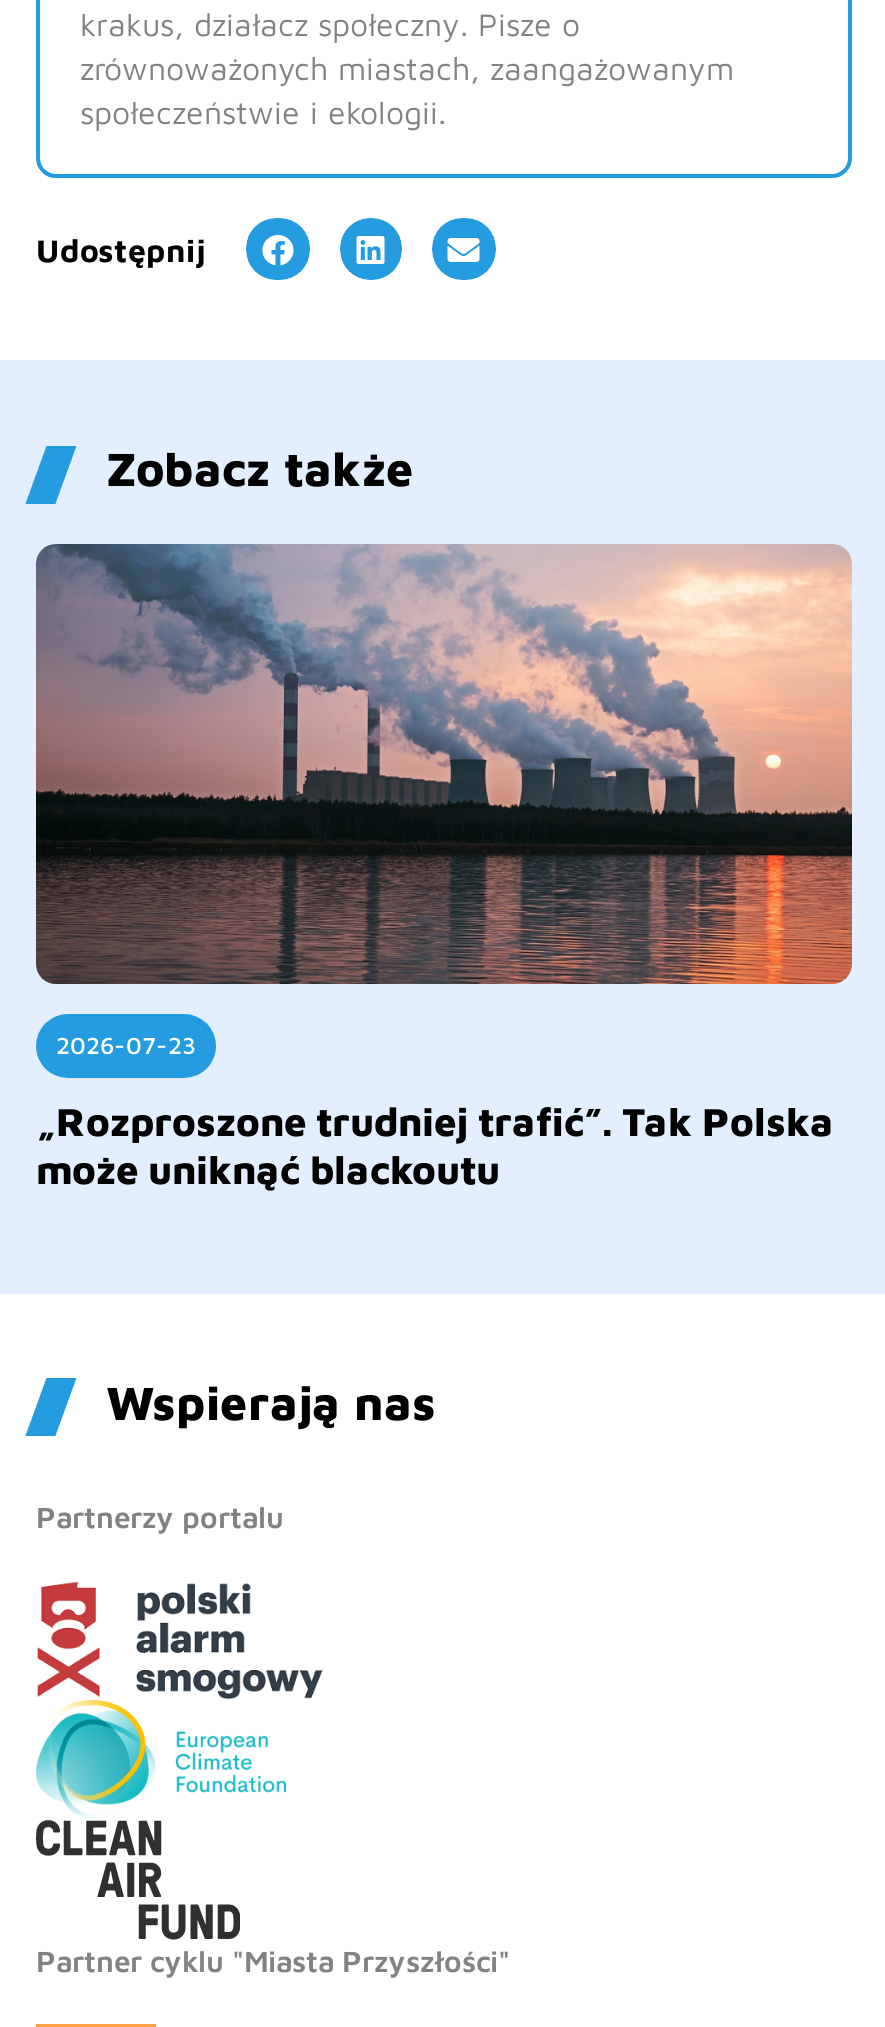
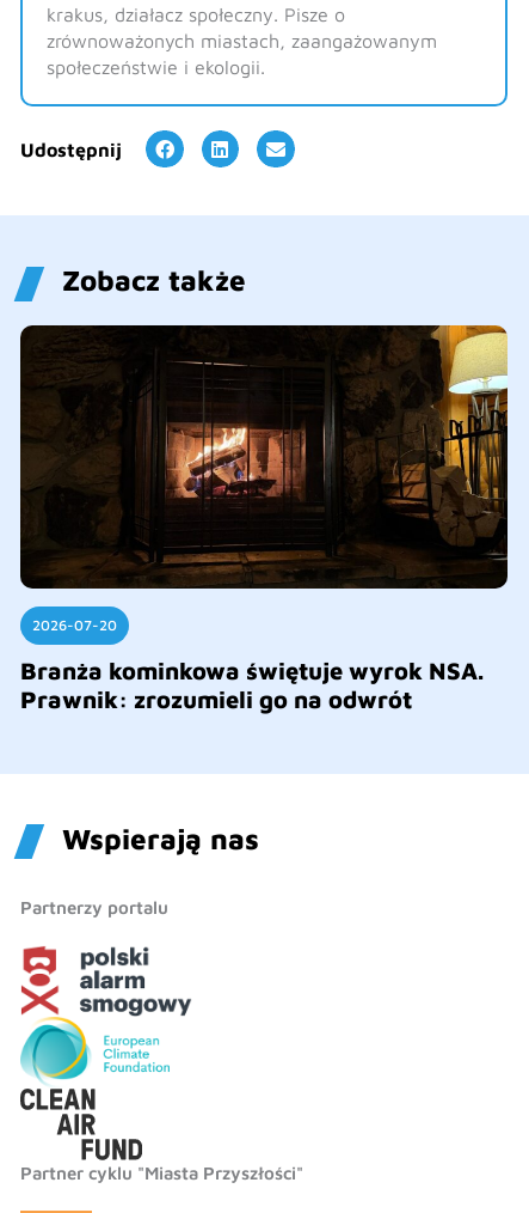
[34,542,854,1059] [image] | 2026-07-23 -> [19,324,509,634] [image] | 2026-07-20
[36,1097,834,1191] „Rozproszone trudniej trafić”. Tak Polska | może uniknąć blackoutu -> [20,656,484,713] Branża kominkowa świętuje wyrok NSA. | Prawnik: zrozumieli go na odwrót

